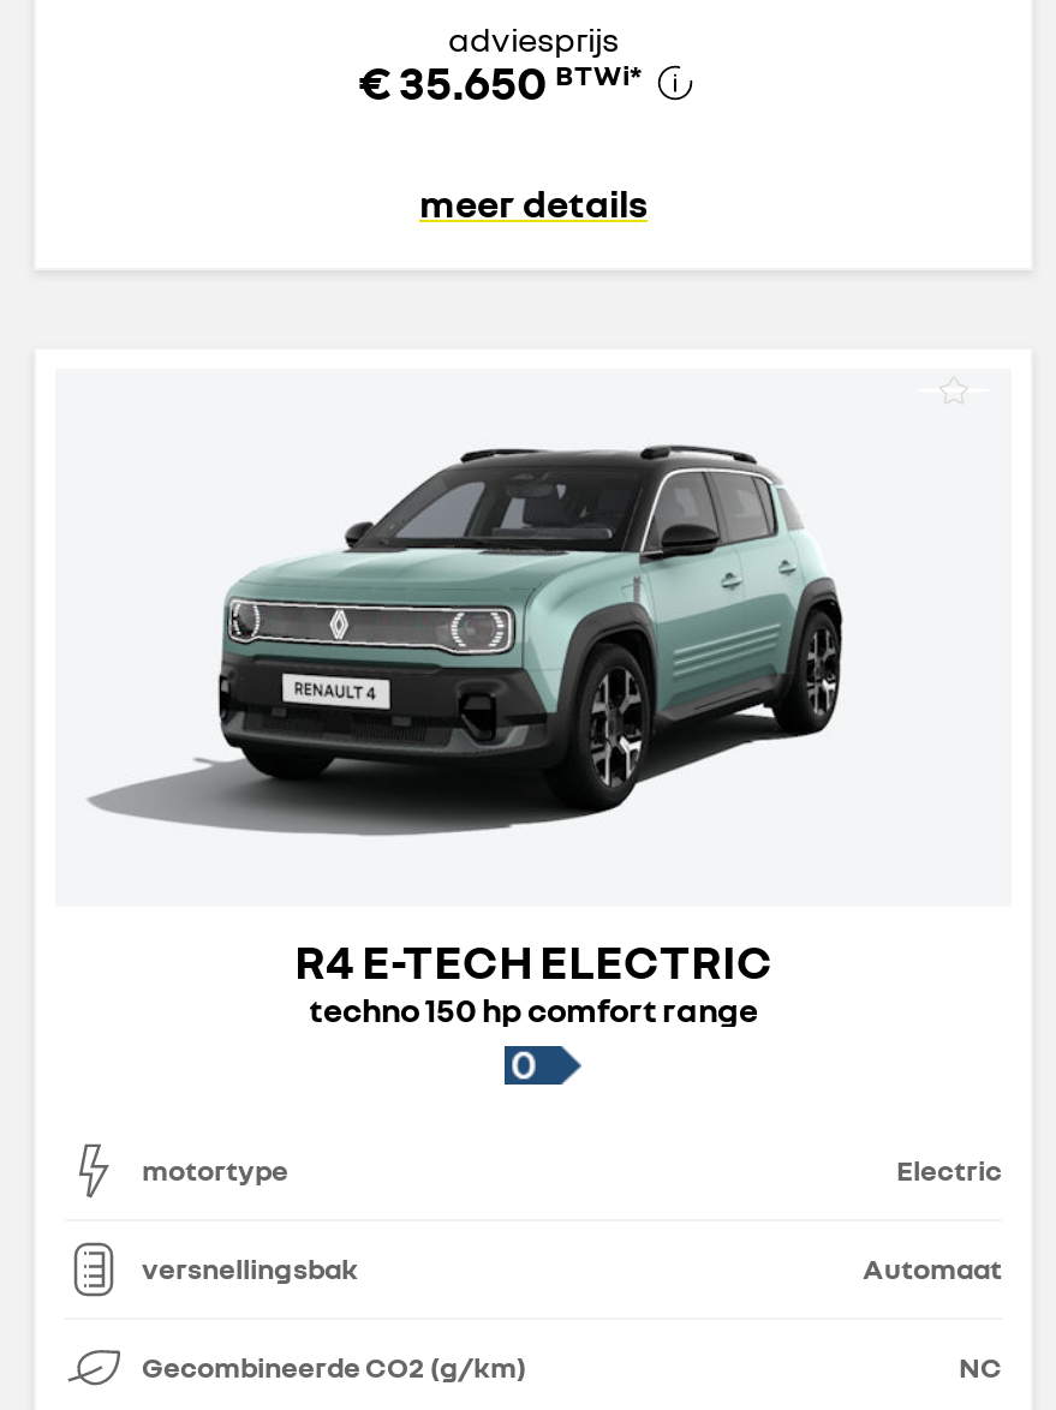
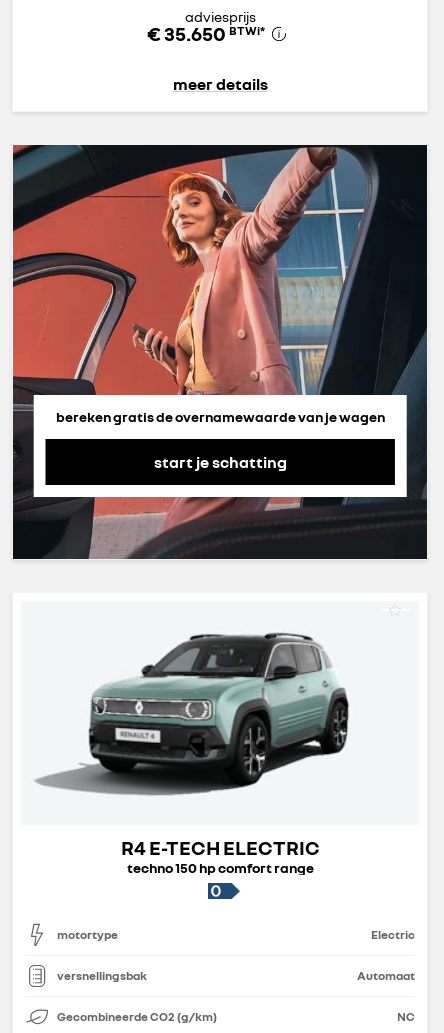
none -> [12,144,428,560] [image] | bereken gratis de overnamewaarde van je wagen | start je schatting

